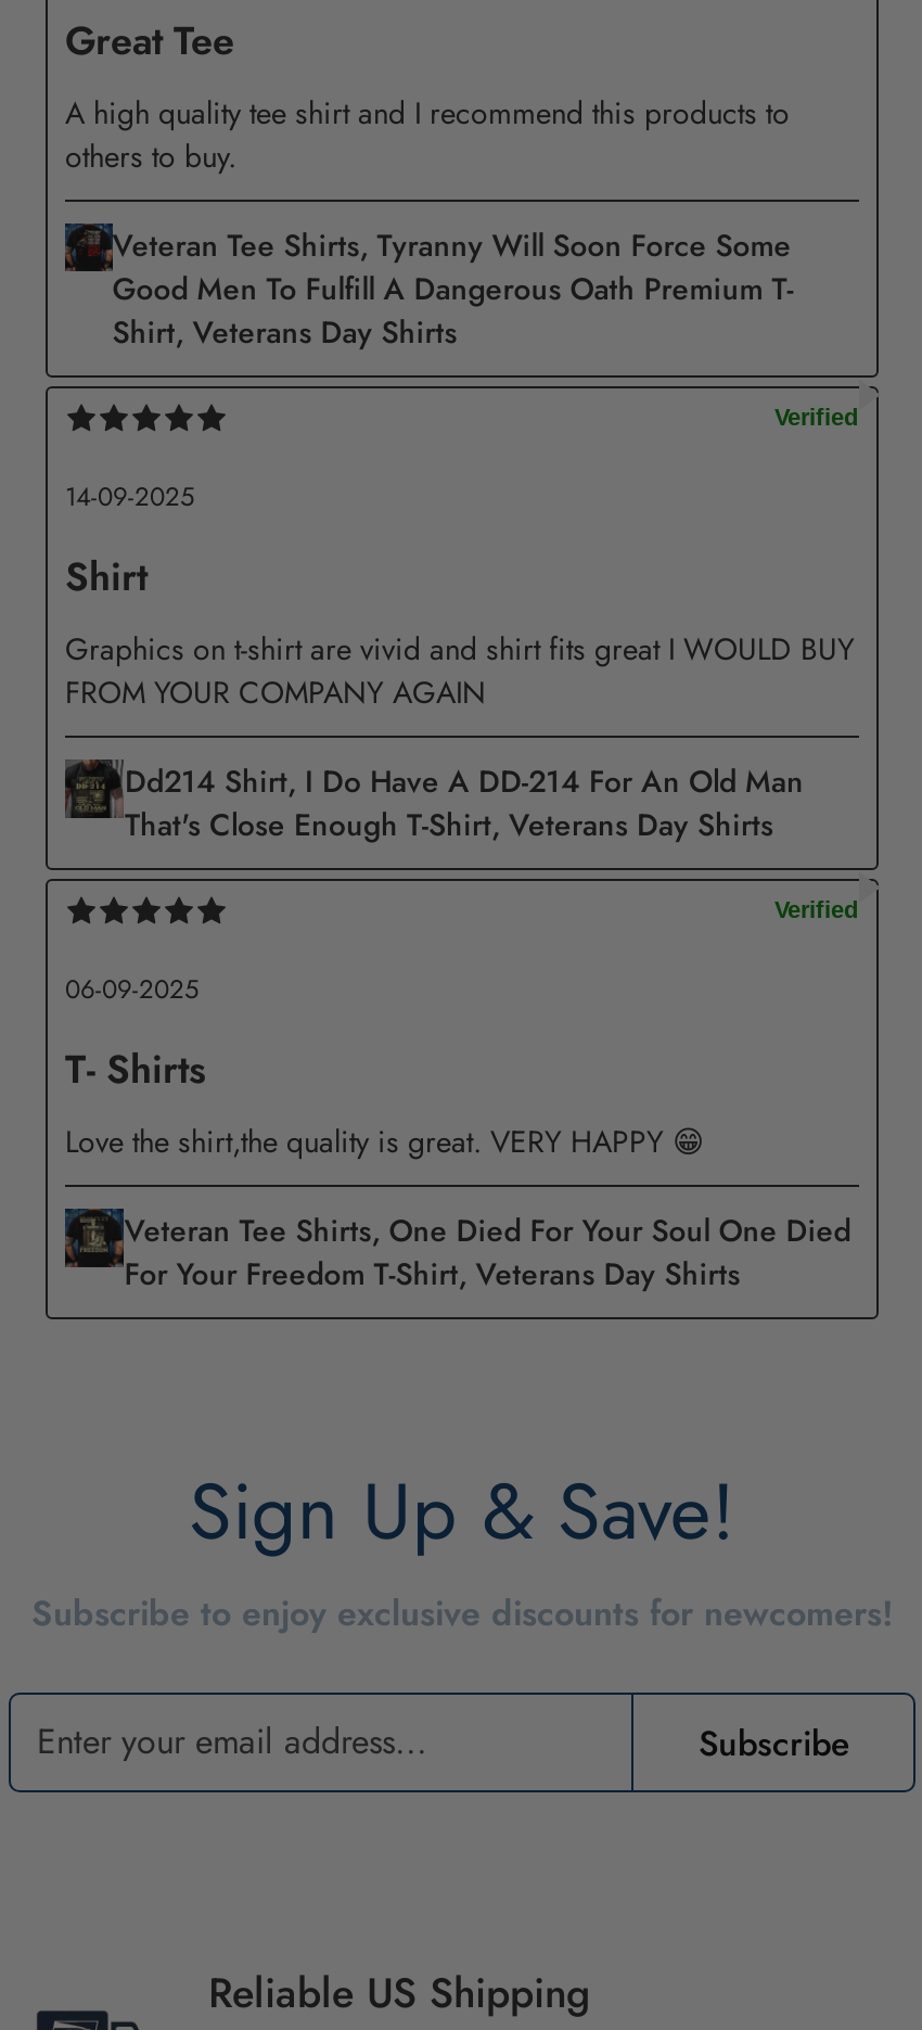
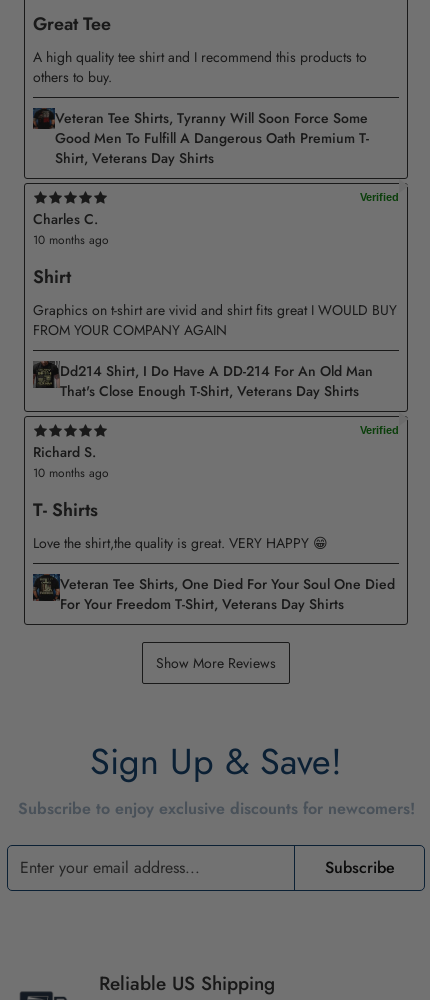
[65,478,195,514] 14-09-2025 -> [33,209,109,248] Charles C. | 10 months ago
[65,970,200,1007] 06-09-2025 -> [33,442,109,481] Richard S. | 10 months ago
none -> [156,653,276,673] Show More Reviews

